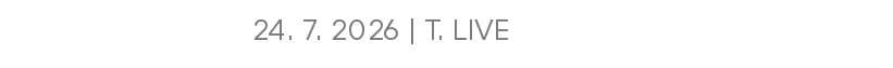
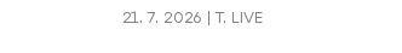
[252,13,509,46] 24. 7. 2026 T. LIVE -> [122,9,263,27] 21. 7. 2026 T. LIVE

